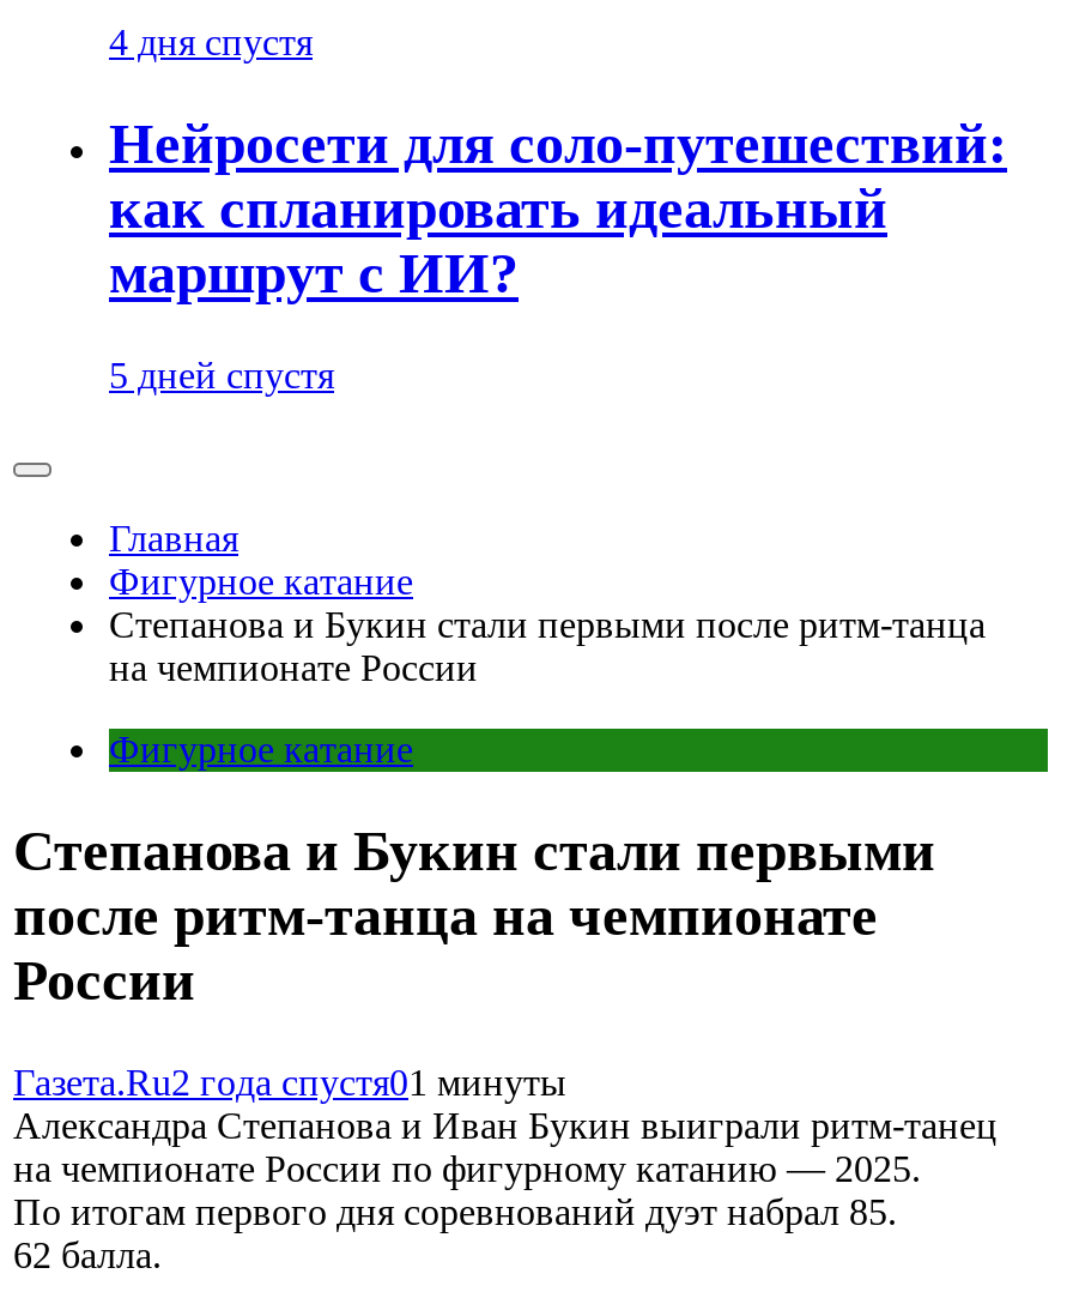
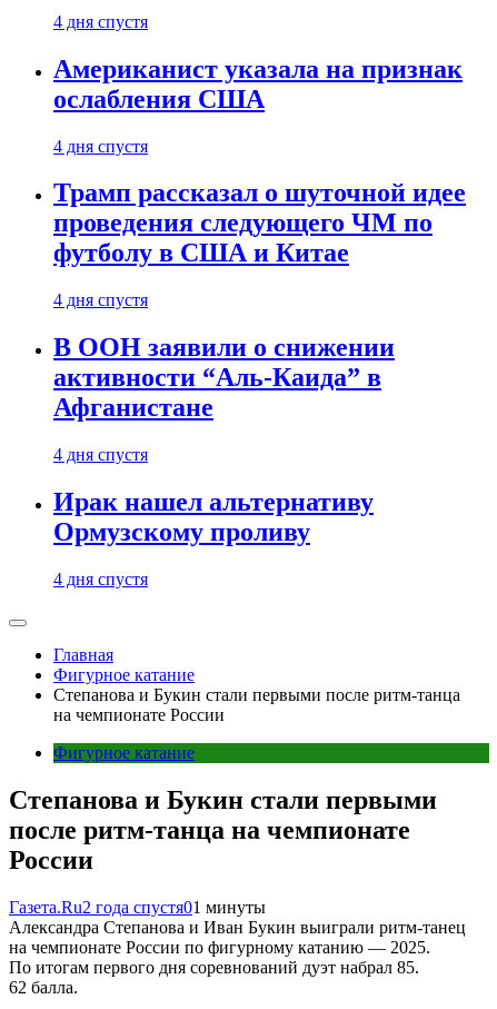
[109,113,1007,396] Нейросети для соло-путешествий: | как спланировать идеальный | маршрут с ИИ? | 5 дней спустя -> [53,54,466,588] Американист указала на признак | ослабления США | 4 дня спустя | Трамп рассказал о шуточной идее | проведения следующего ЧМ по | футболу в США и Китае | 4 дня спустя | В ООН заявили о снижении | активности “Аль-Каида” в | Афганистане | 4 дня спустя | Ирак нашел альтернативу | Ормузскому проливу | 4 дня спустя

